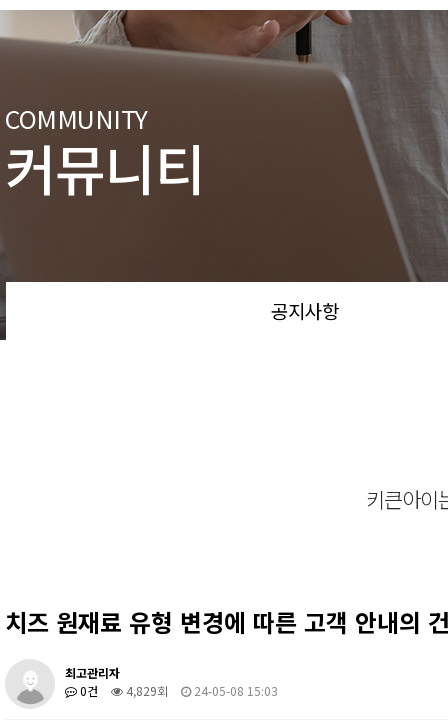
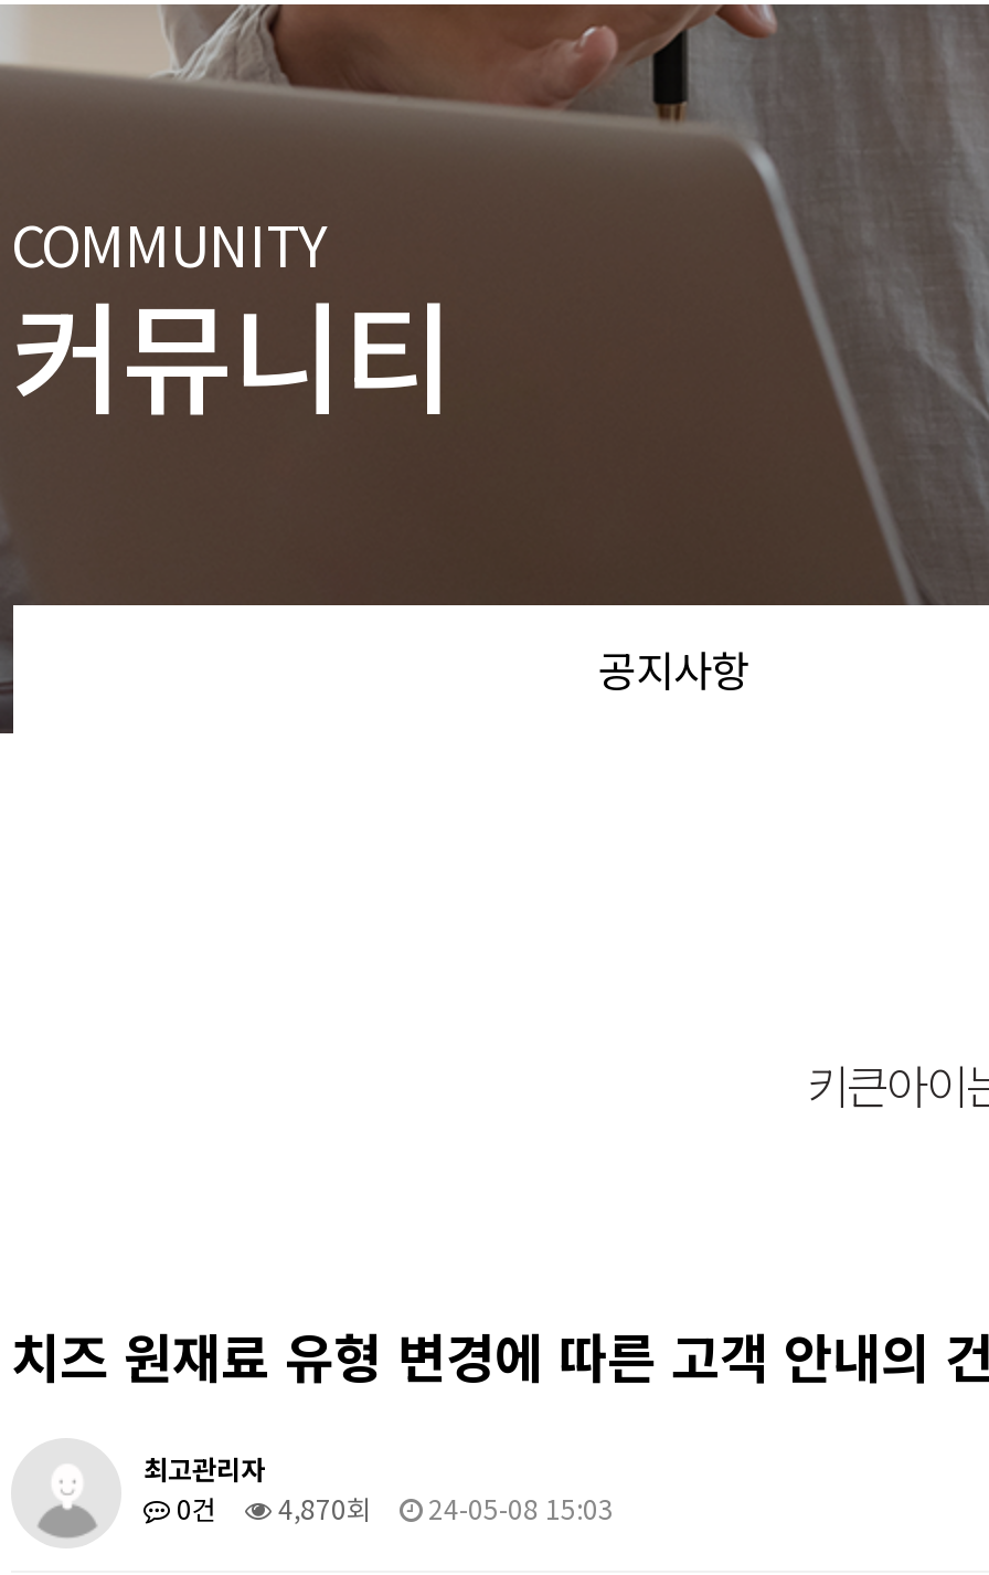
[77,682,278,699] 0건 4,829회 24-05-08 15:03 -> [170,1489,614,1526] 0건 4,870회 24-05-08 15:03

